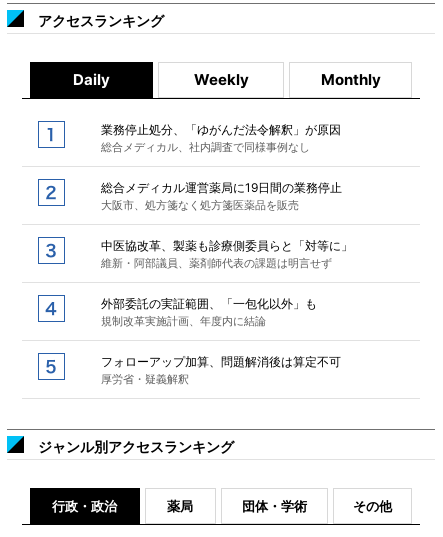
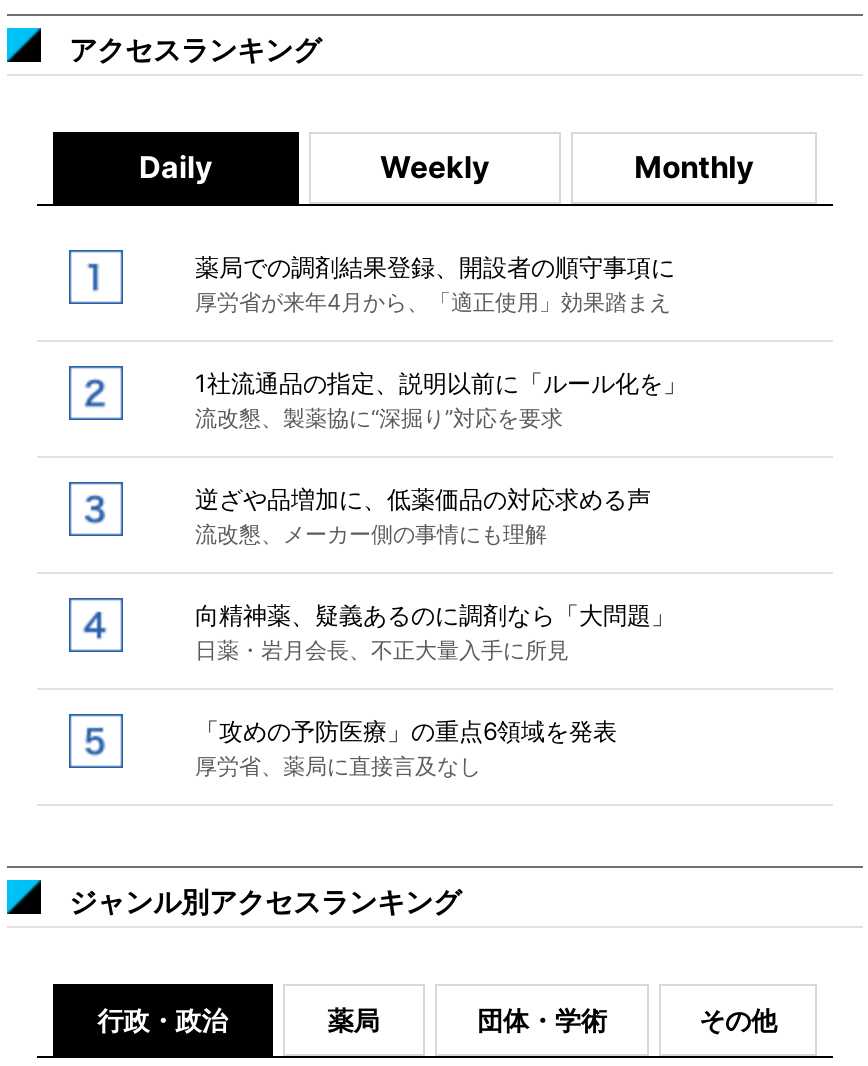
[101,122,341,154] 業務停止処分、「ゆがんだ法令解釈」が原因 | 総合メディカル、社内調査で同様事例なし -> [195,252,675,316] 薬局での調剤結果登録、開設者の順守事項に | 厚労省が来年4月から、「適正使用」効果踏まえ
[101,180,342,212] 総合メディカル運営薬局に19日間の業務停止 | 大阪市、処方箋なく処方箋医薬品を販売 -> [195,368,687,432] 1社流通品の指定、説明以前に「ルール化を」 | 流改懇、製薬協に“深掘り”対応を要求
[101,238,353,270] 中医協改革、製薬も診療側委員らと「対等に」 | 維新・阿部議員、薬剤師代表の課題は明言せず -> [195,484,651,548] 逆ざや品増加に、低薬価品の対応求める声 | 流改懇、メーカー側の事情にも理解
[101,296,317,328] 外部委託の実証範囲、「一包化以外」も | 規制改革実施計画、年度内に結論 -> [195,600,675,664] 向精神薬、疑義あるのに調剤なら「大問題」 | 日薬・岩月会長、不正大量入手に所見
[101,354,341,386] フォローアップ加算、問題解消後は算定不可 | 厚労省・疑義解釈 -> [195,716,617,780] 「攻めの予防医療」の重点6領域を発表 | 厚労省、薬局に直接言及なし

